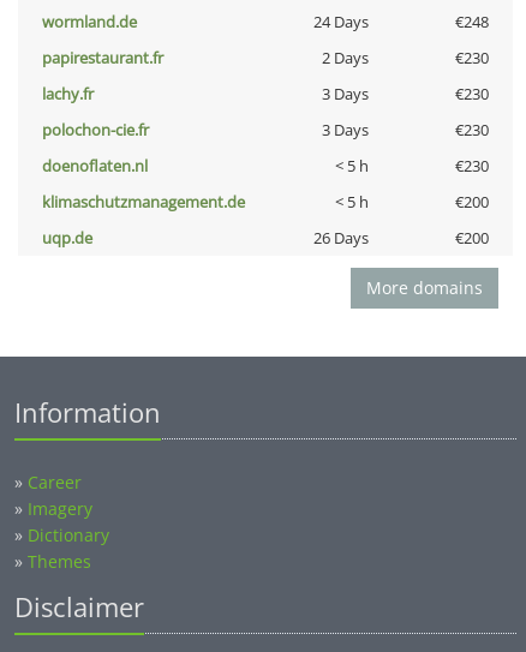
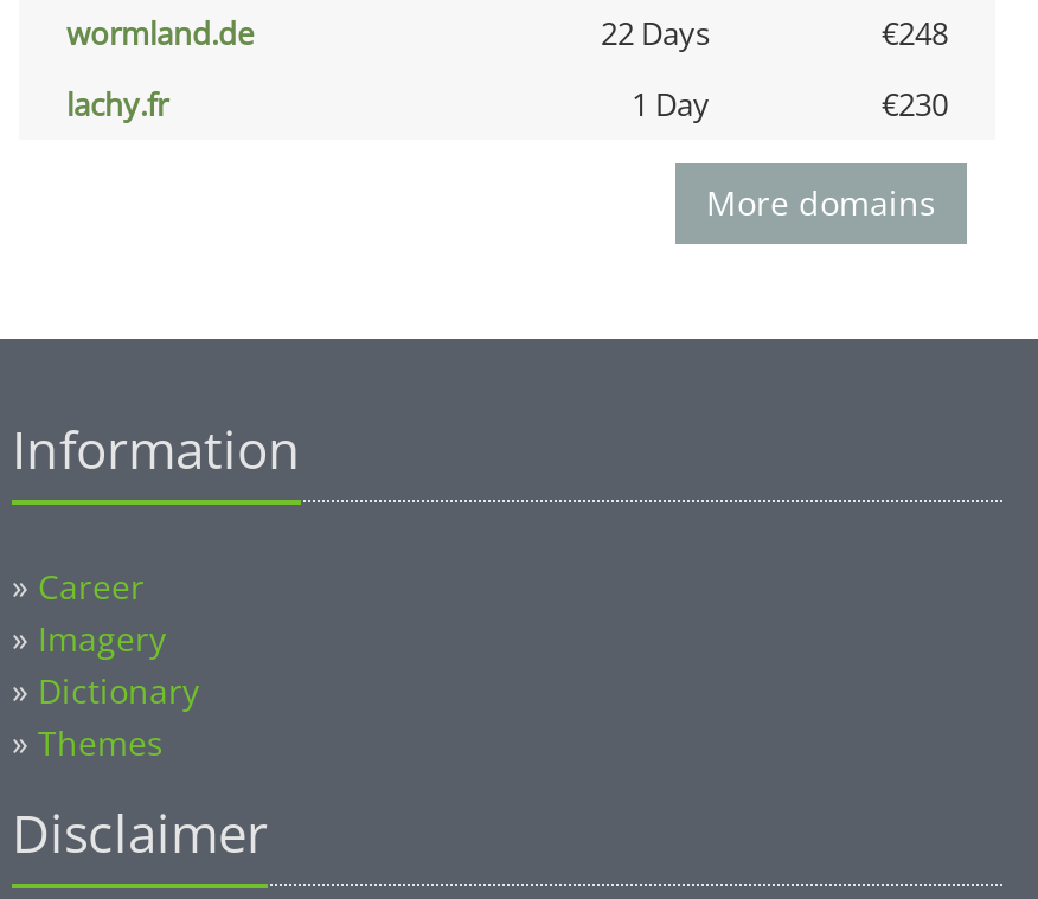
[313,11,368,32] 24 Days -> [601,12,710,54] 22 Days
[42,47,368,68] papirestaurant.fr | 2 Days -> [66,83,710,126] lachy.fr | 1 Day
[42,83,489,249] lachy.fr | 3 Days | €230 | polochon-cie.fr | 3 Days | €230 | doenoflaten.nl | < 5 h | €230 | klimaschutzmanagement.de | < 5 h | €200 | uqp.de | 26 Days | €200 -> none

